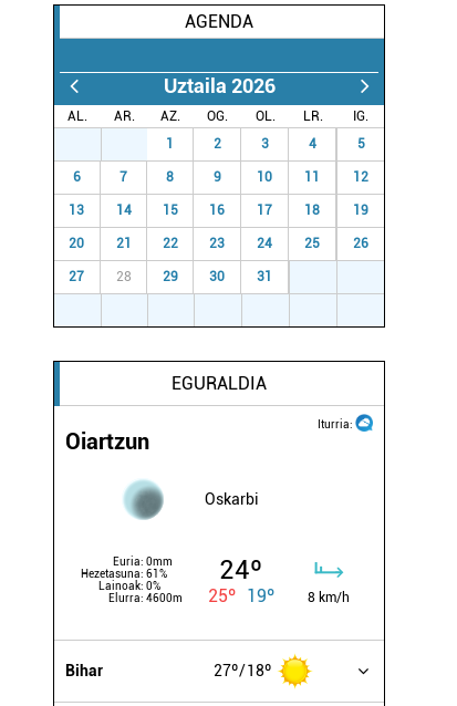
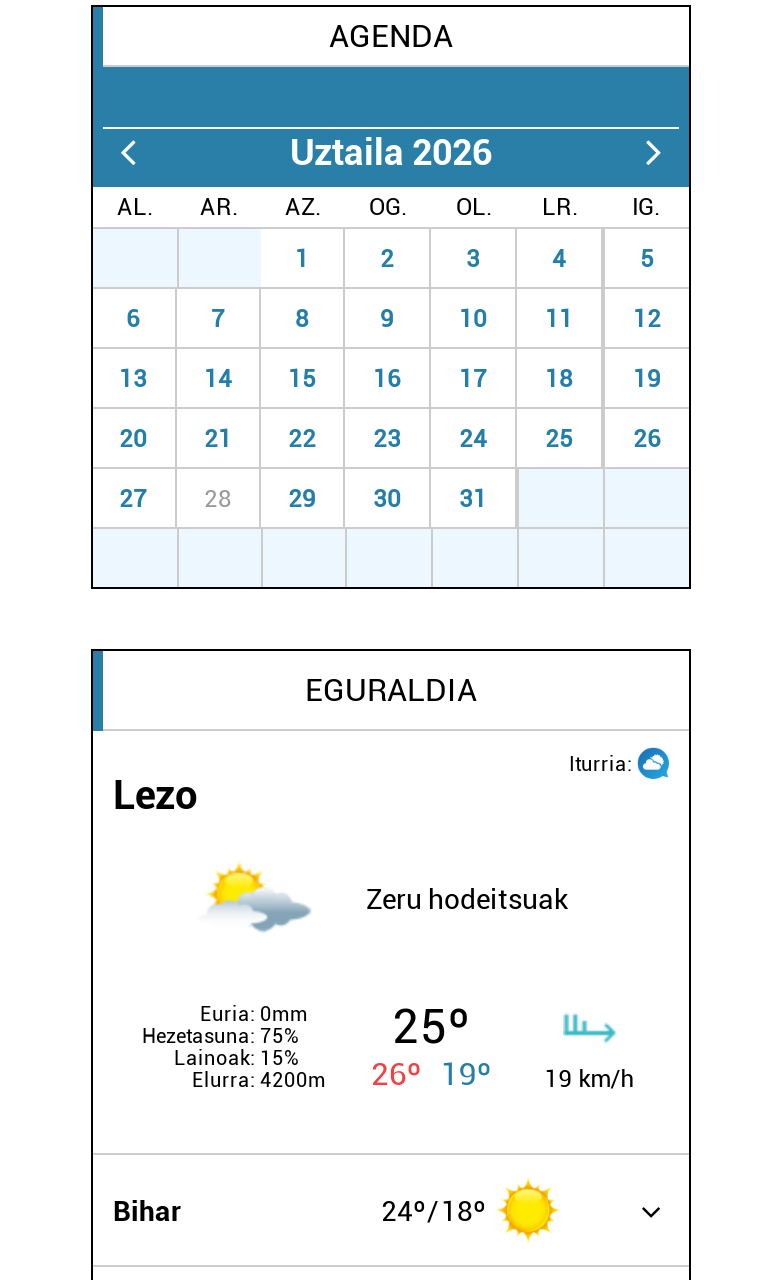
[65,428,149,454] Oiartzun -> [113,771,197,819] Lezo
[118,479,259,520] [image] | Oskarbi -> [207,862,568,936] [image] | Zeru hodeitsuak
[208,554,350,606] 24º | 25º 19º | 8 km/h -> [371,999,635,1093] 25º | 26º 19º | 19 km/h
[81,568,183,604] Hezetasuna: 61% | Lainoak: 0% | Elurra: 4600m -> [142,1024,326,1090] Hezetasuna: 75% | Lainoak: 15% | Elurra: 4200m
[214,662,271,679] 27º 18º -> [381,1194,485,1226] 24º 18º

